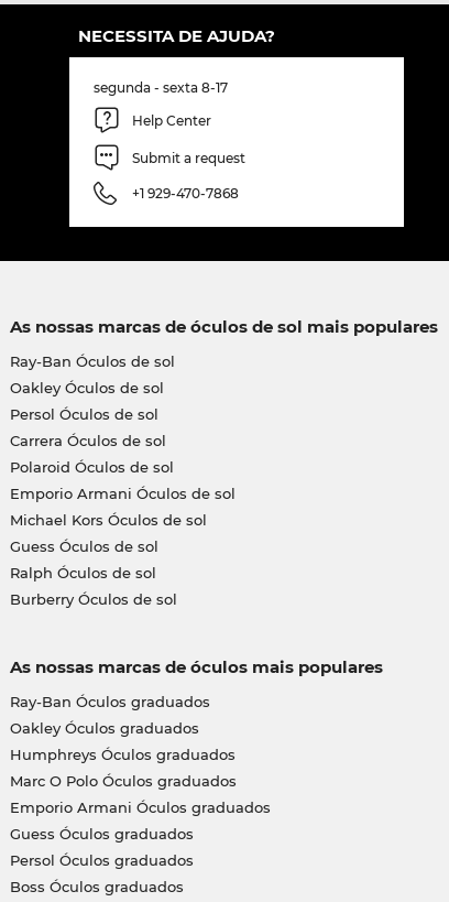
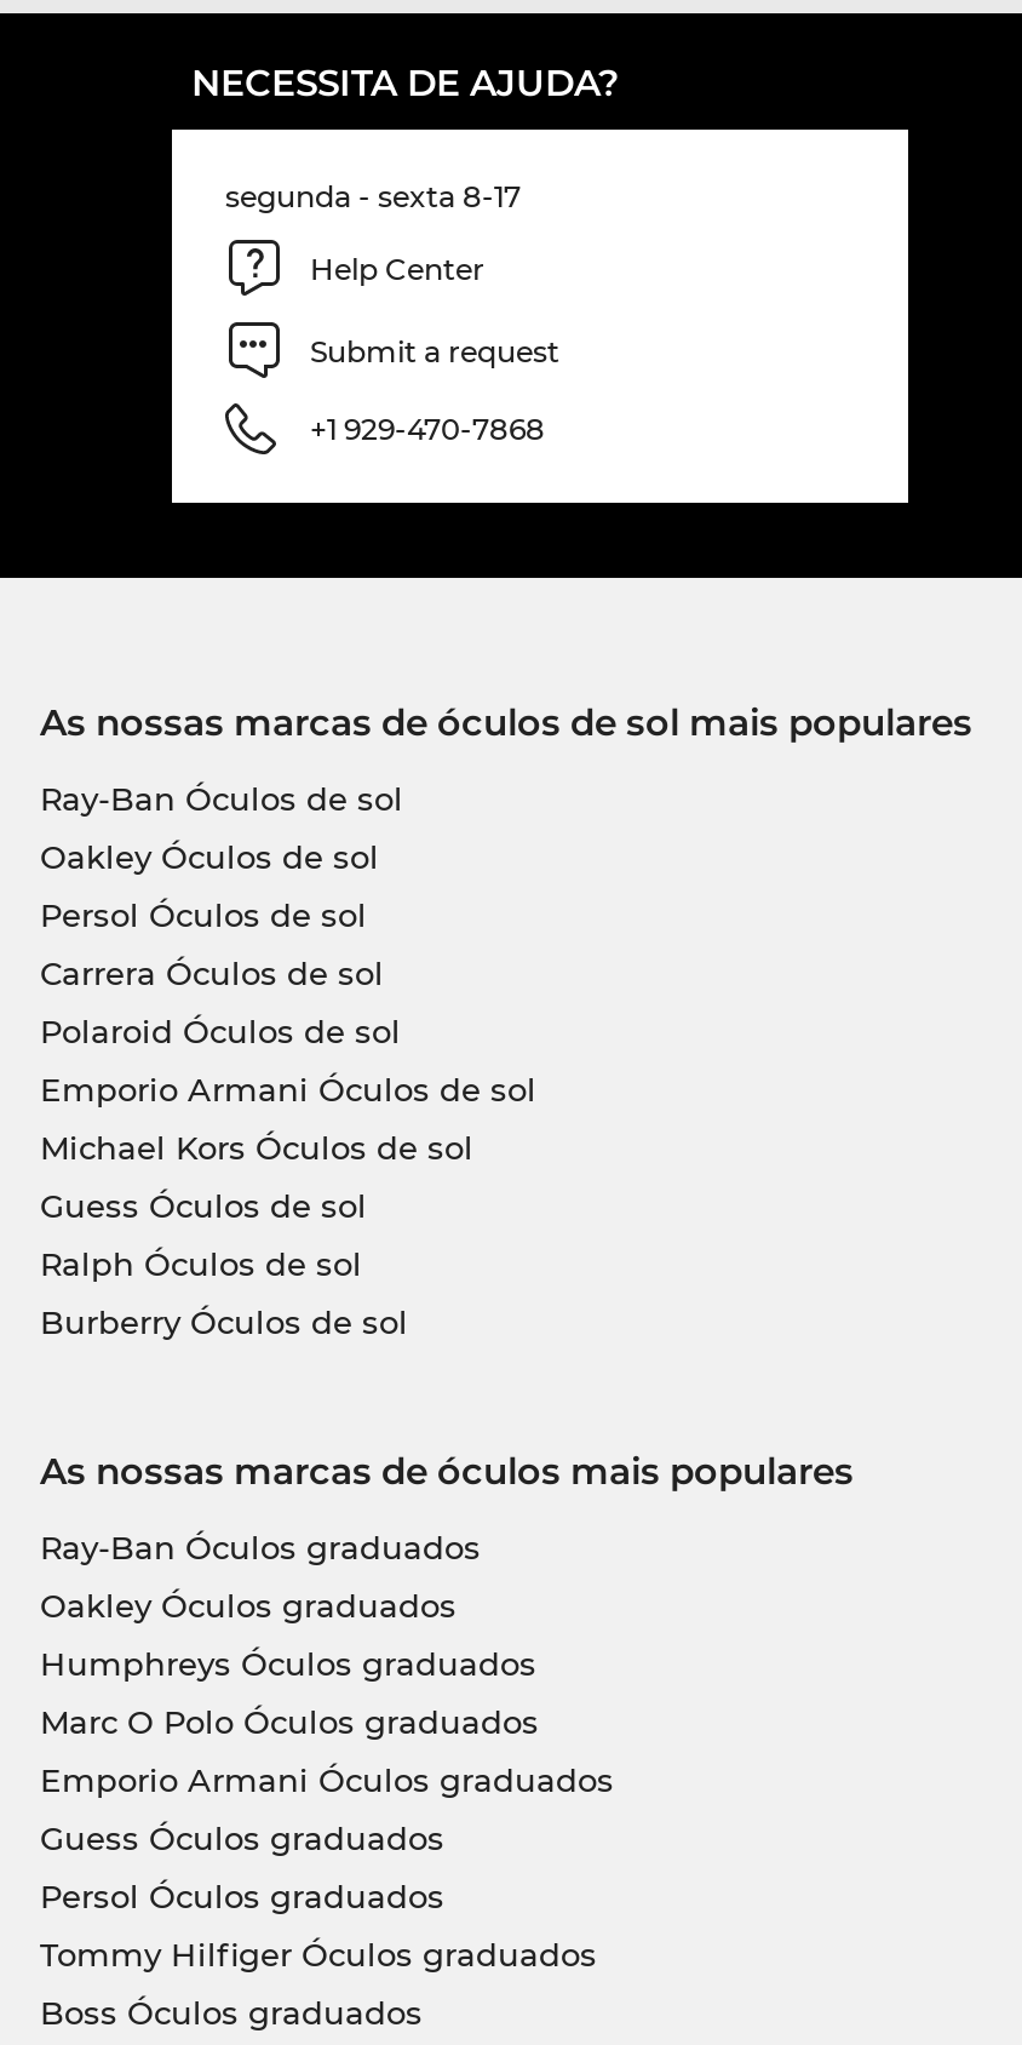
none -> [40,1935,597,1974] Tommy Hilfiger Óculos graduados

